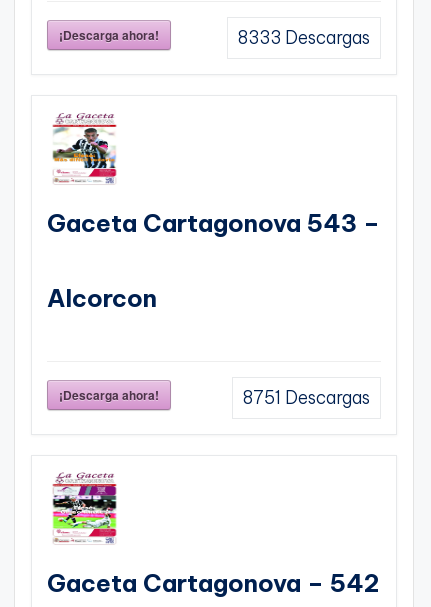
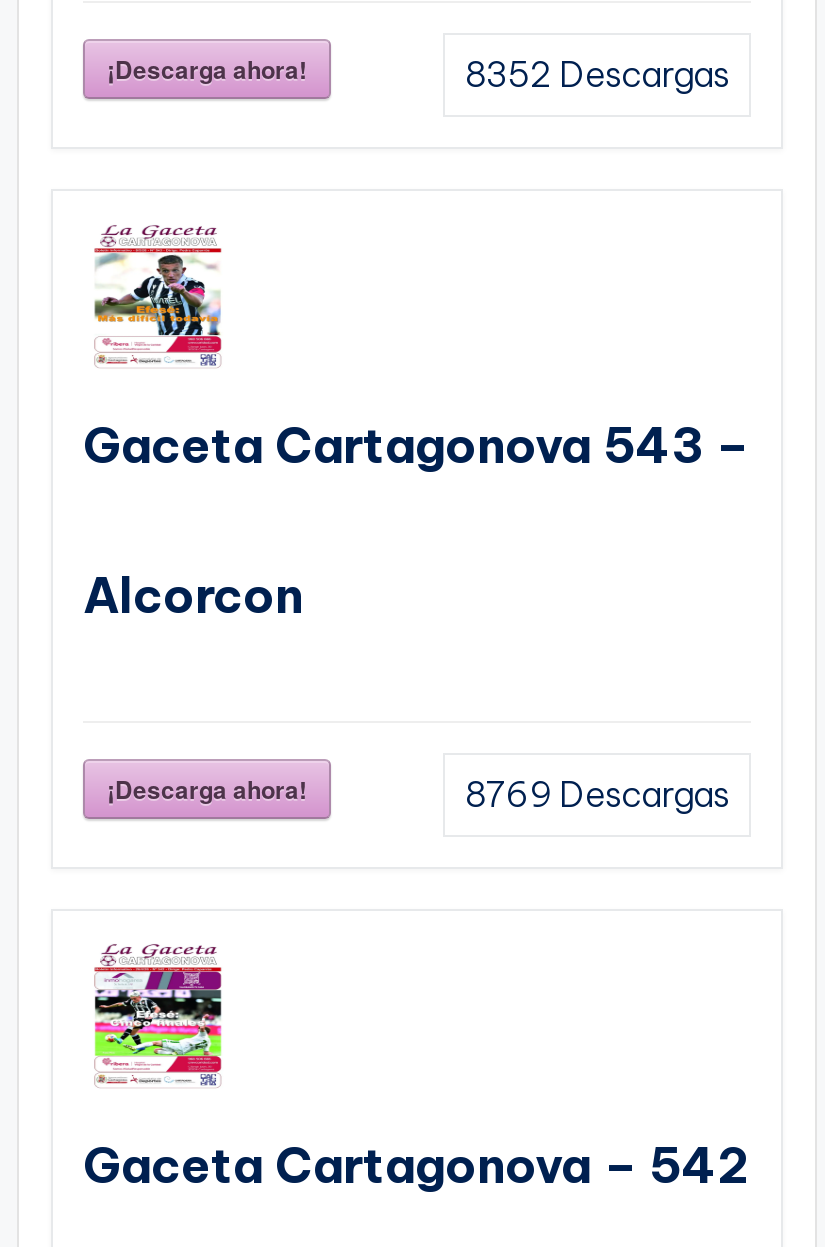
[238,27,370,49] 8333 Descargas -> [465,53,729,97] 8352 Descargas
[243,387,370,409] 8751 Descargas -> [465,773,729,817] 8769 Descargas

